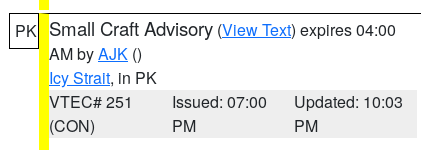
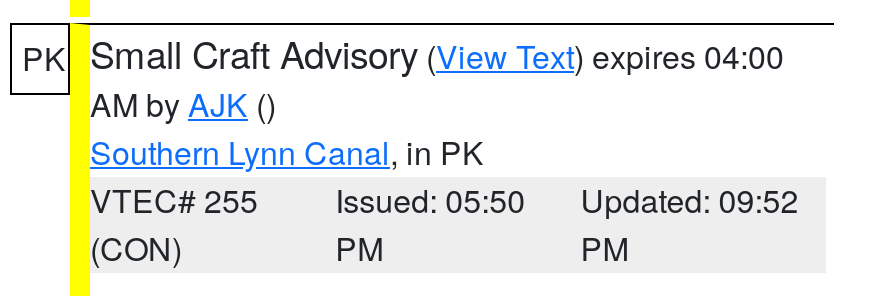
[49,66,157,113] Icy Strait, in PK | VTEC# 251 -> [90,129,484,223] Southern Lynn Canal, in PK | VTEC# 255
[172,90,267,113] Issued: 07:00 -> [335,177,525,223] Issued: 05:50
[294,90,403,113] Updated: 10:03 -> [580,177,798,223] Updated: 09:52

